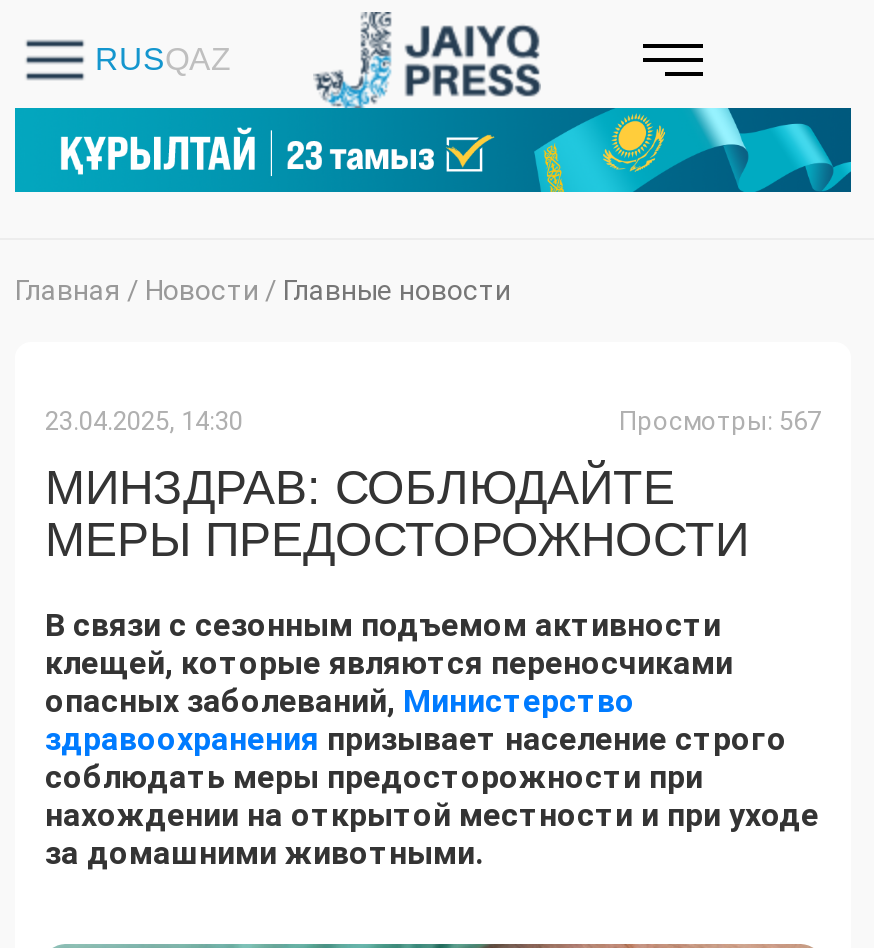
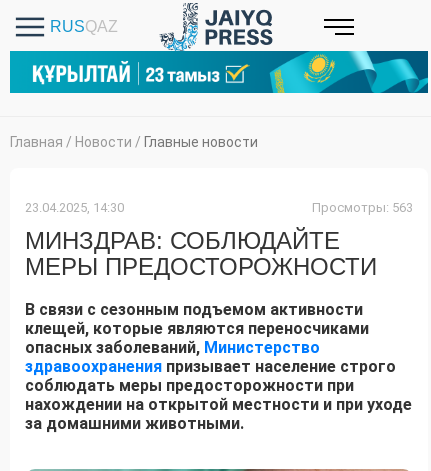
[619,406,821,436] Просмотры: 567 -> [312,200,413,215] Просмотры: 563

